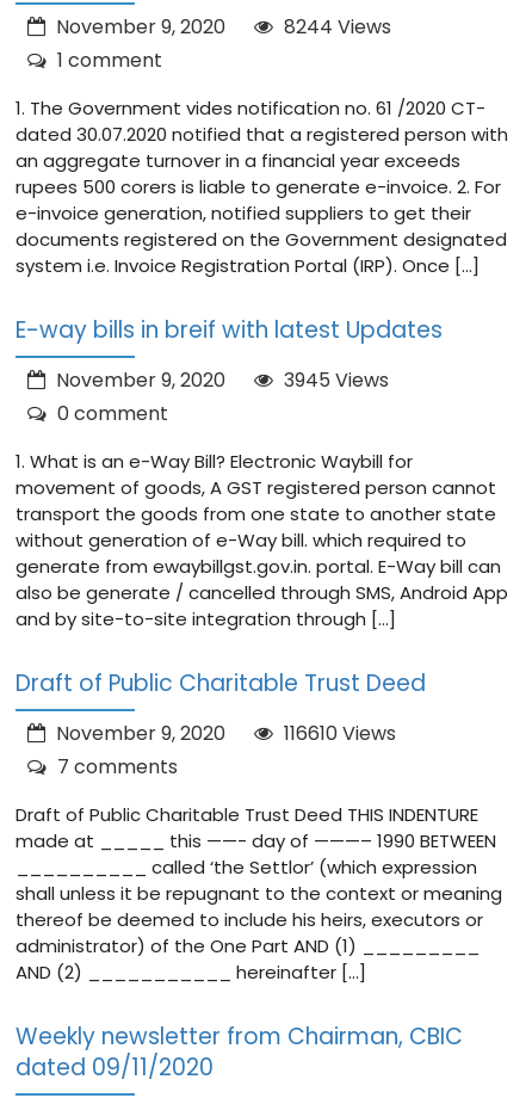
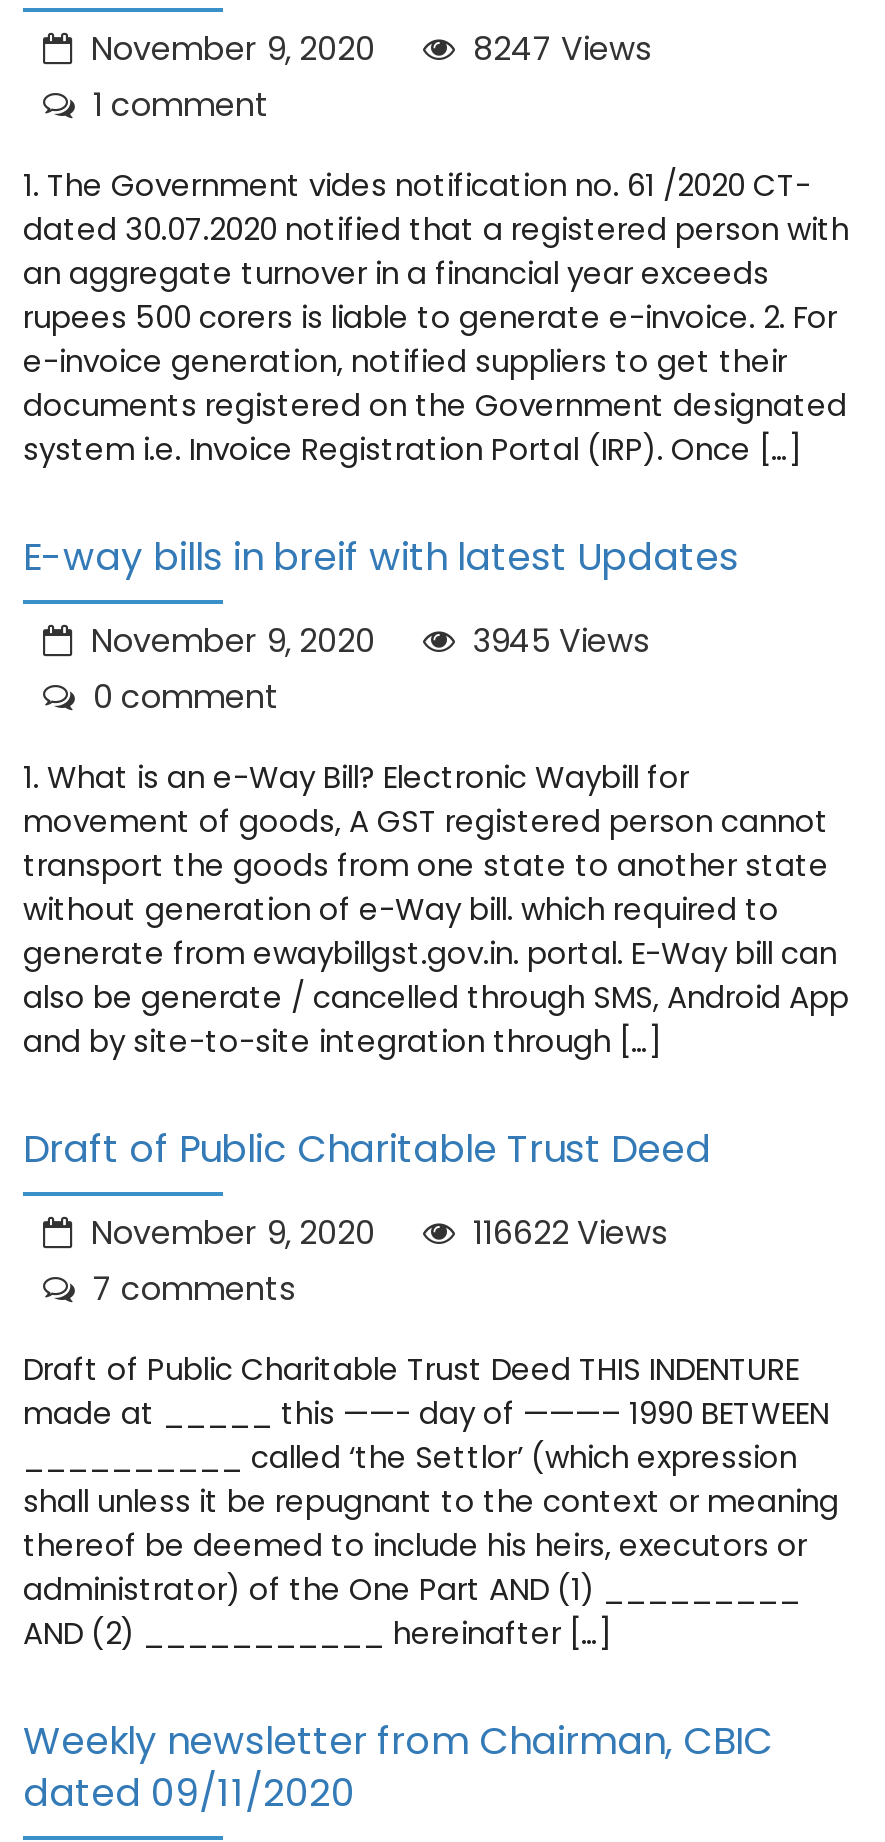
[51,13,391,41] November 9, 2020 8244 Views -> [83,26,651,72] November 9, 2020 8247 Views
[51,720,396,747] November 9, 2020 116610 Views -> [83,1210,667,1256] November 9, 2020 116622 Views

